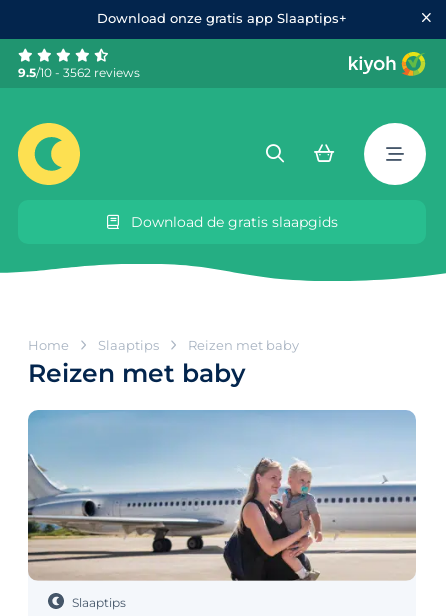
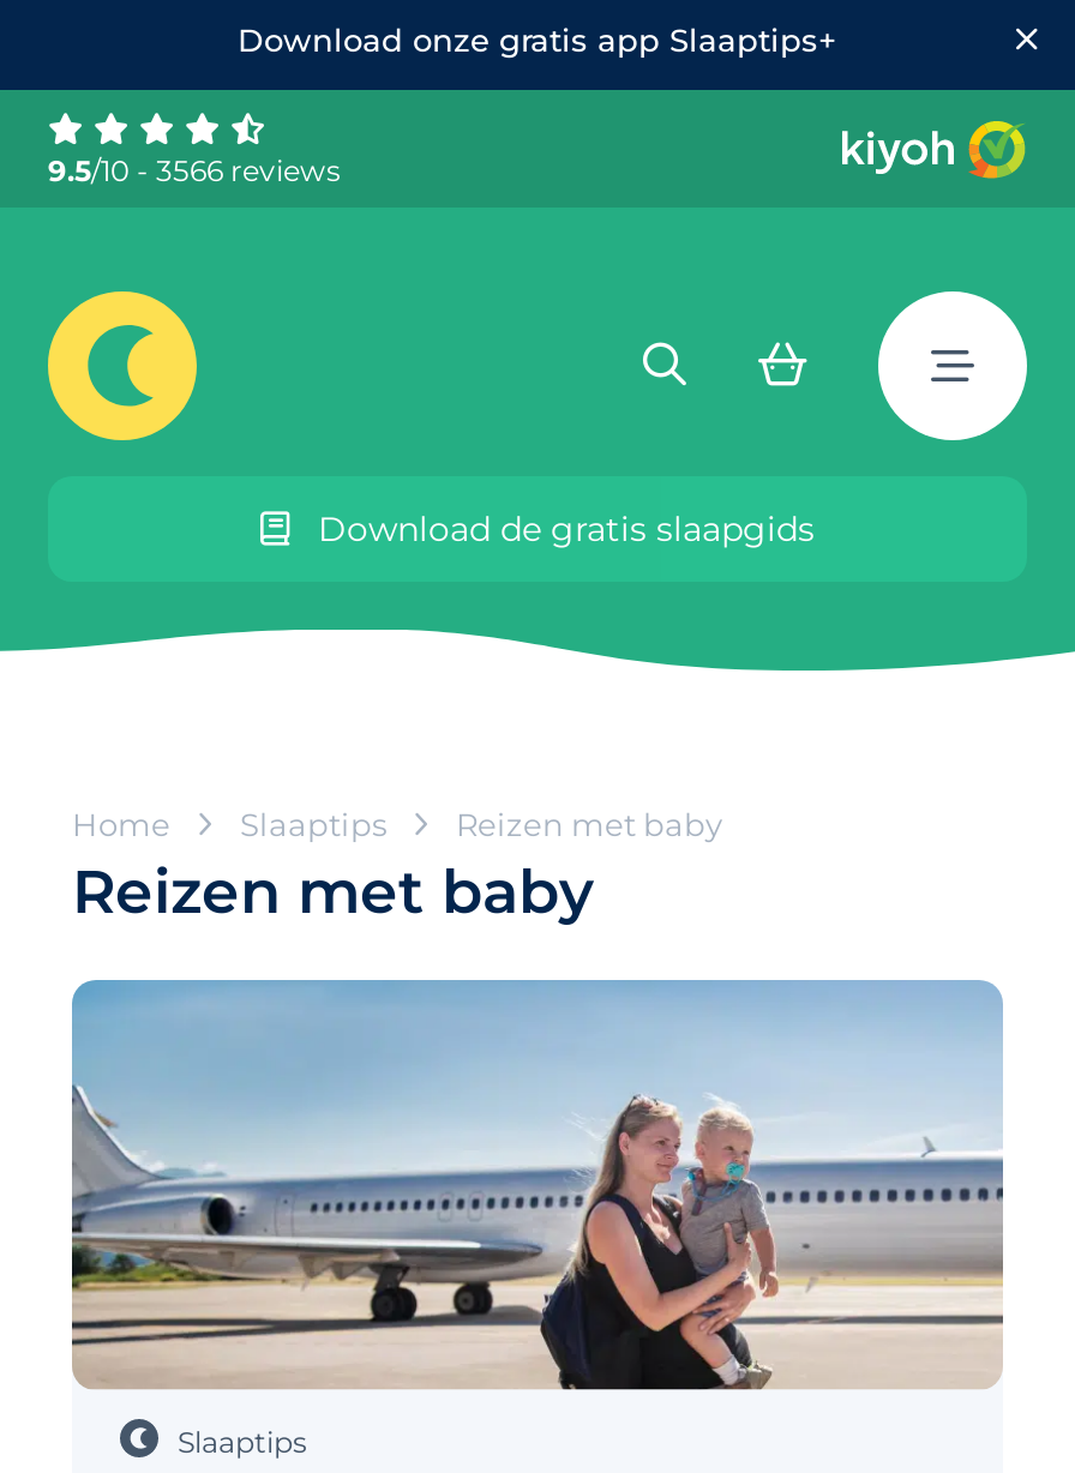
[18,65,140,80] 9.5/10 - 3562 reviews -> [48,152,341,188] 9.5/10 - 3566 reviews

